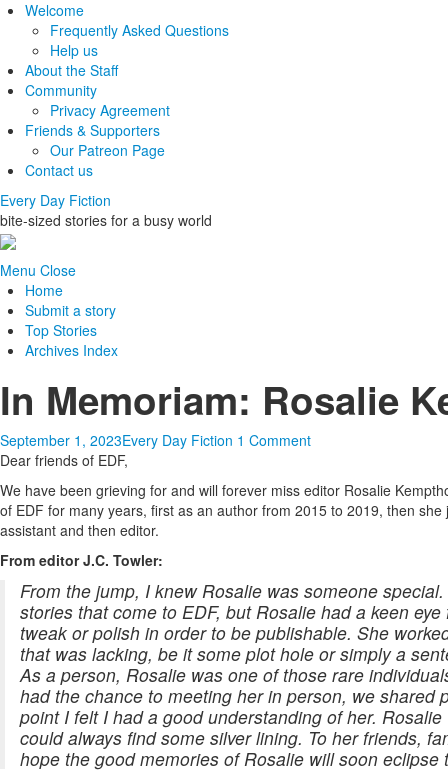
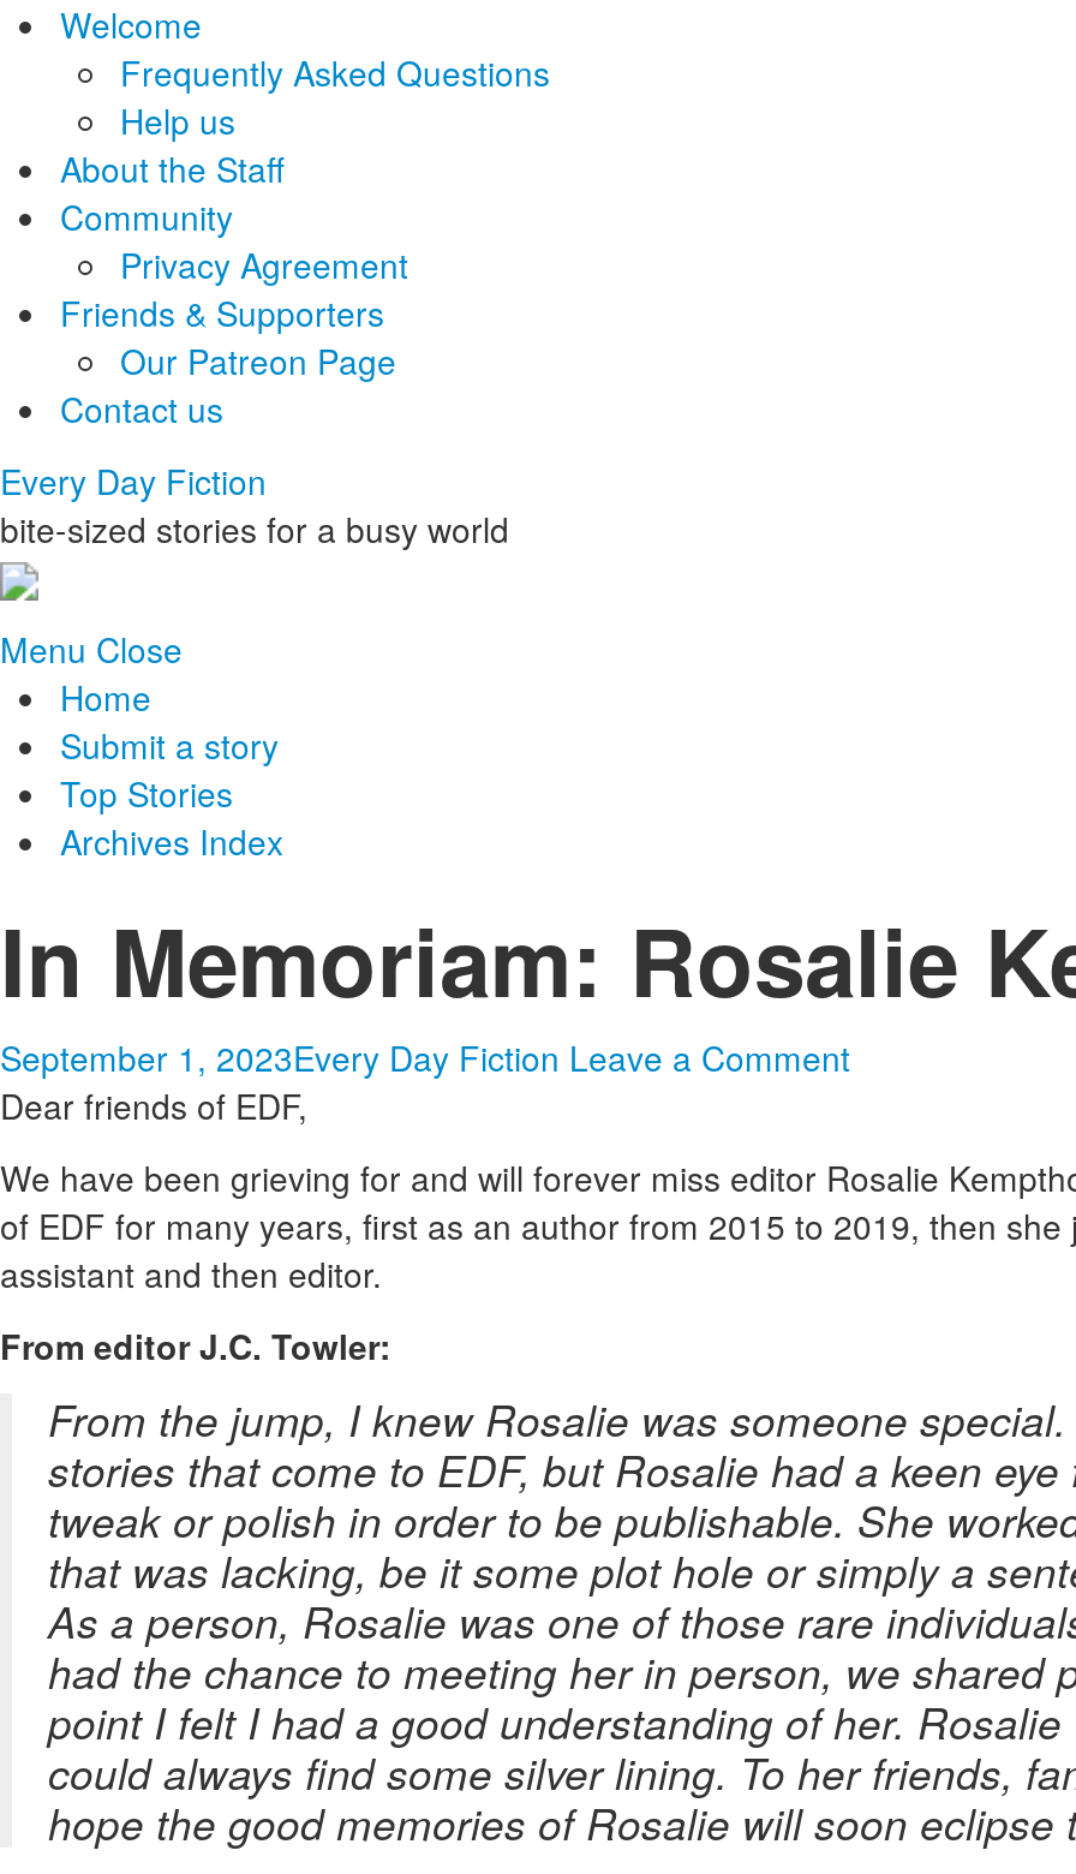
[0,430,311,450] September 1, 2023Every Day Fiction 1 Comment -> [0,1034,850,1082] September 1, 2023Every Day Fiction Leave a Comment

